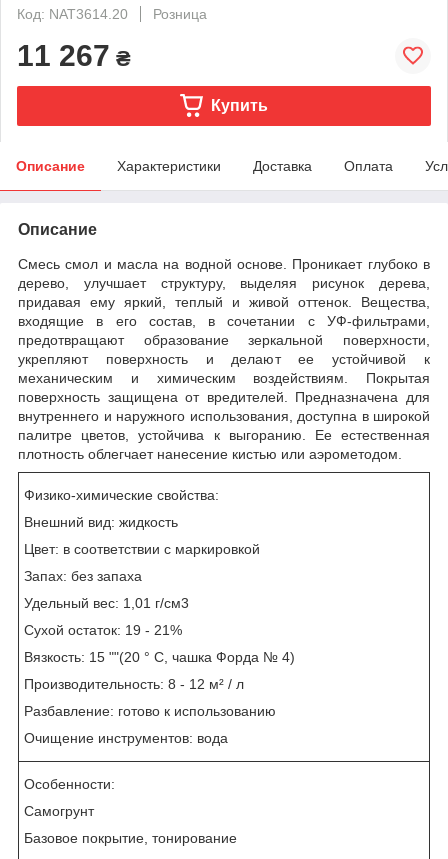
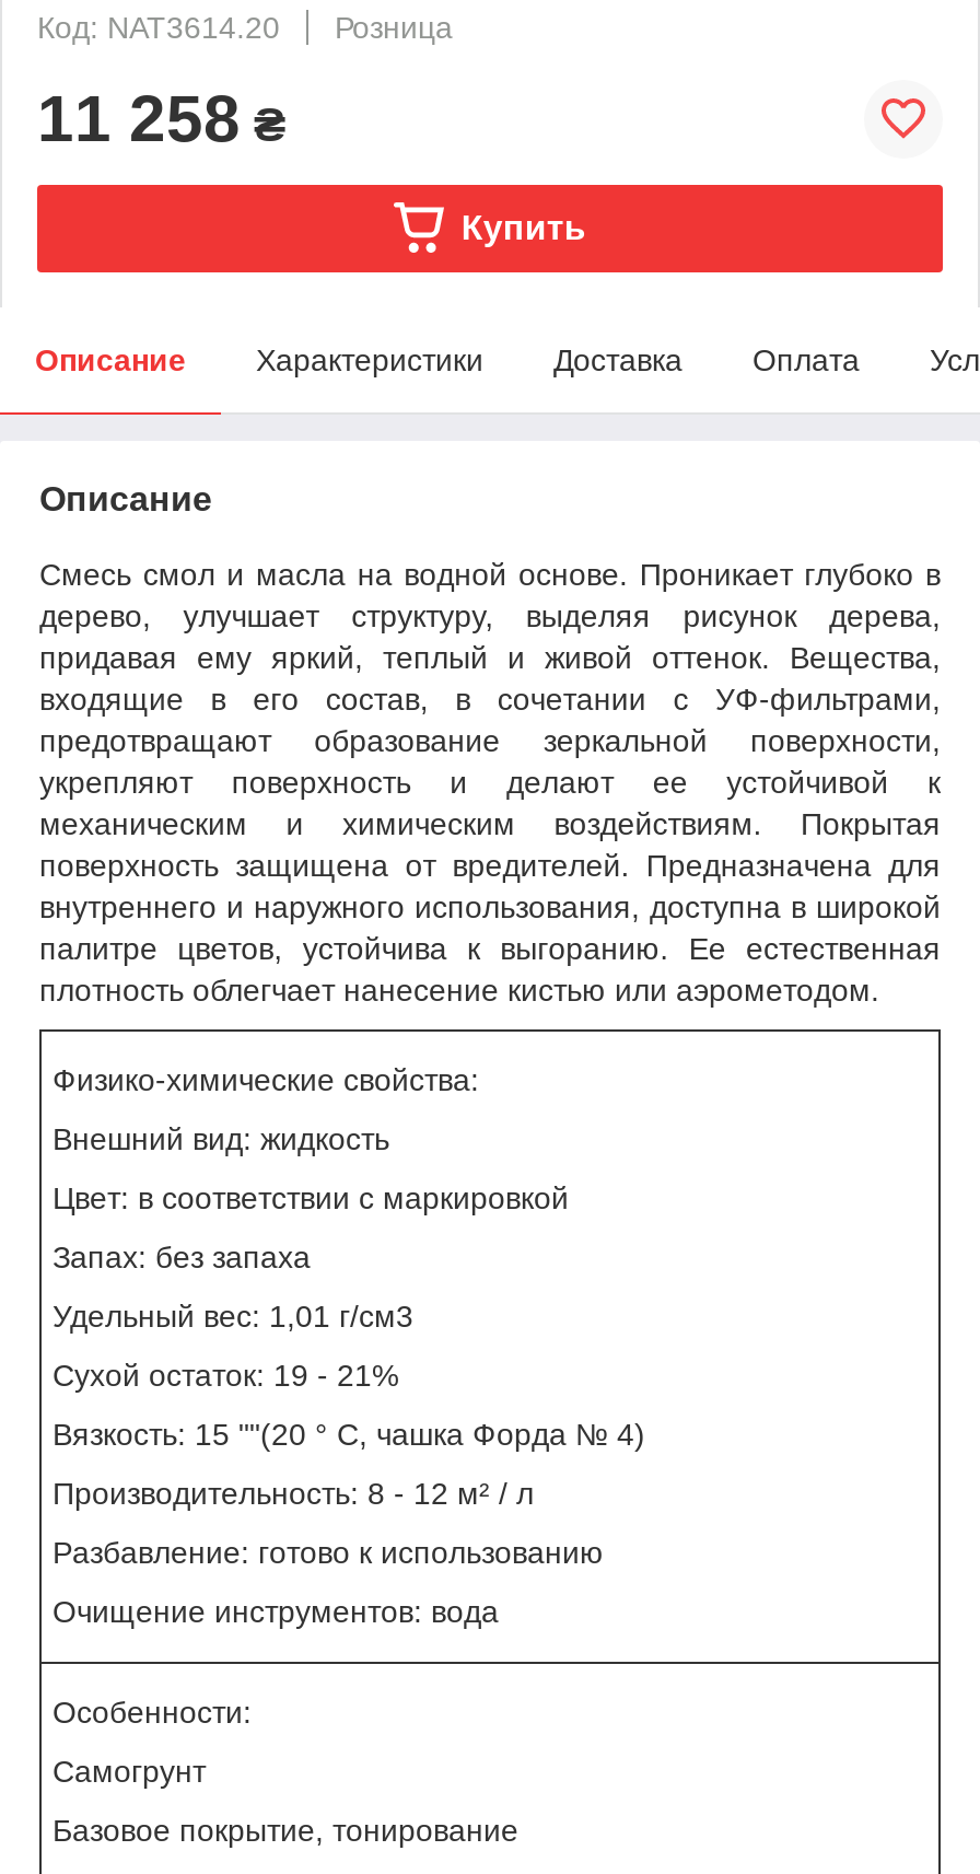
[17,39,131,72] 11 267 ₴ -> [37,82,287,154] 11 258 ₴

